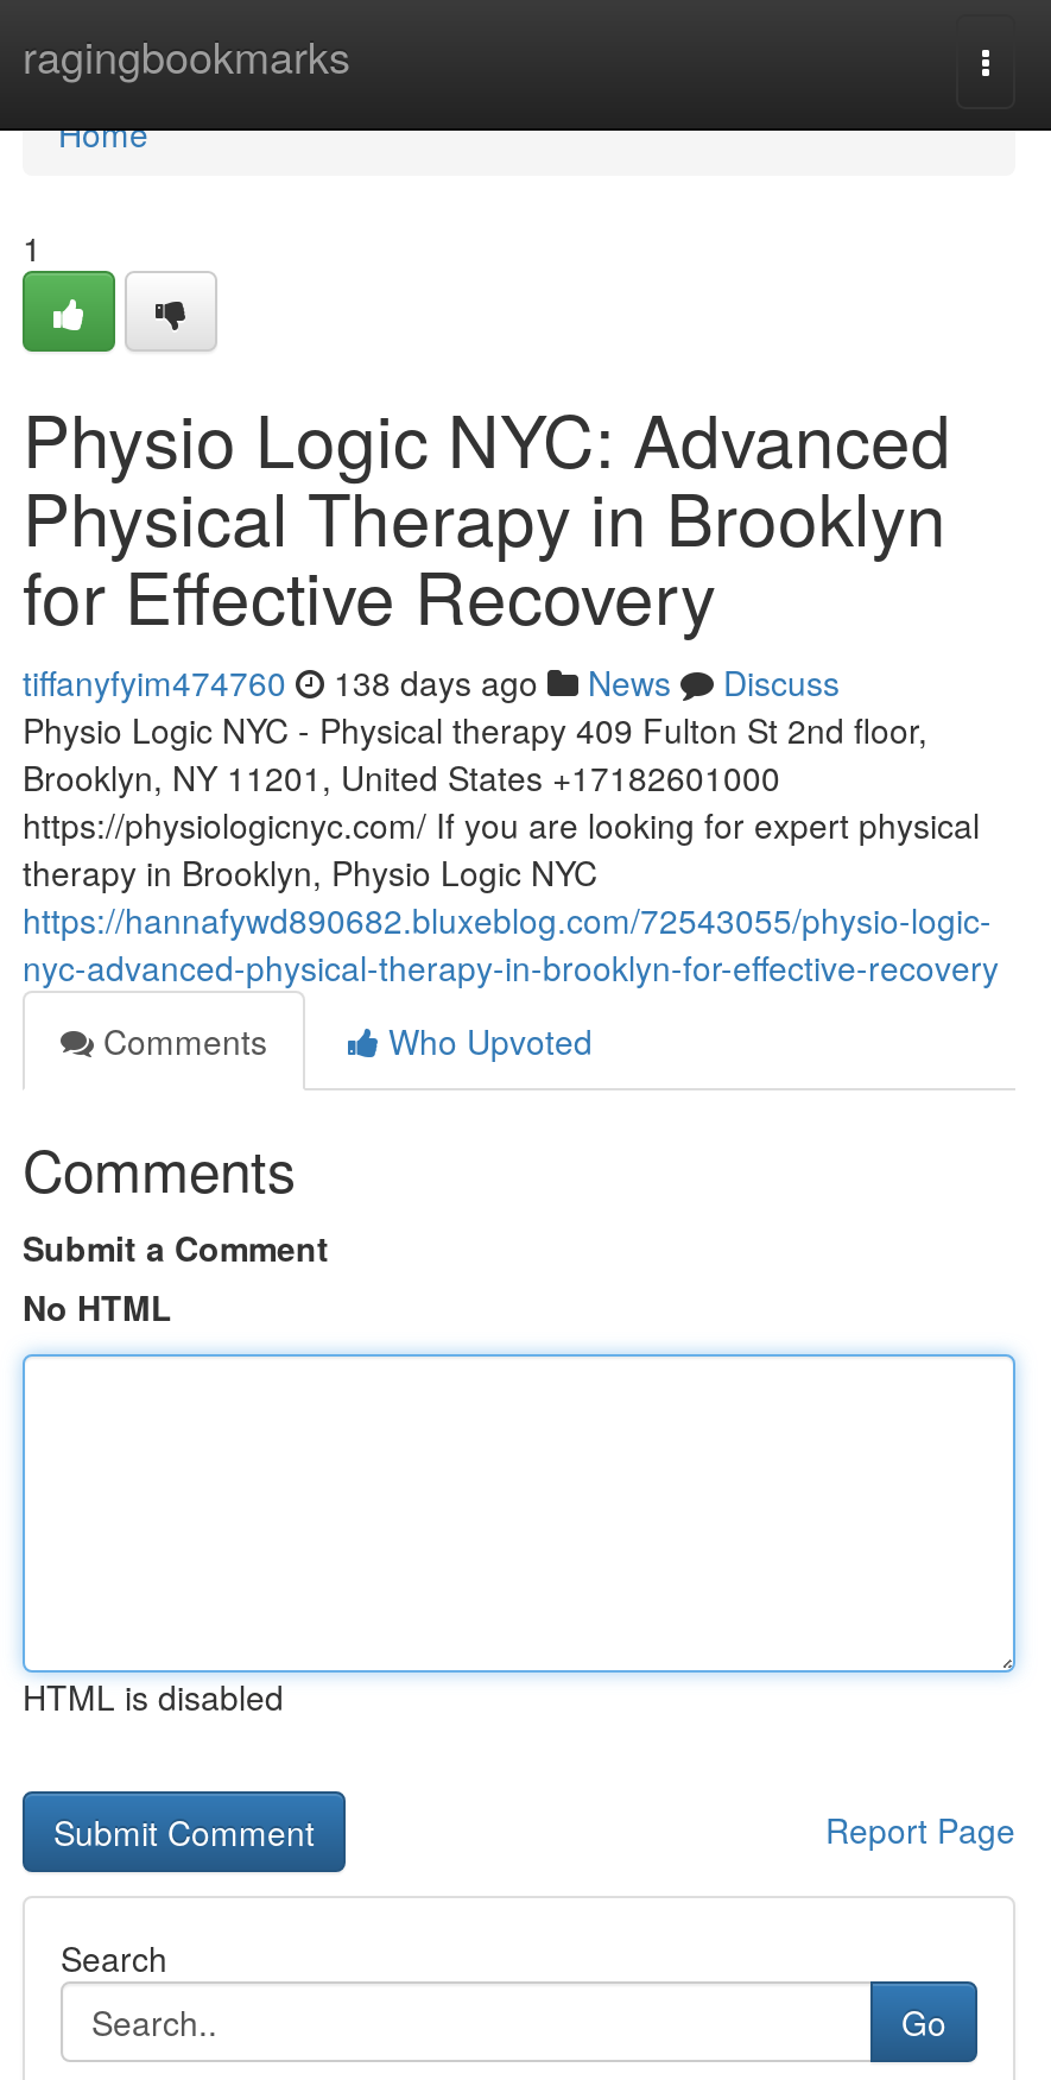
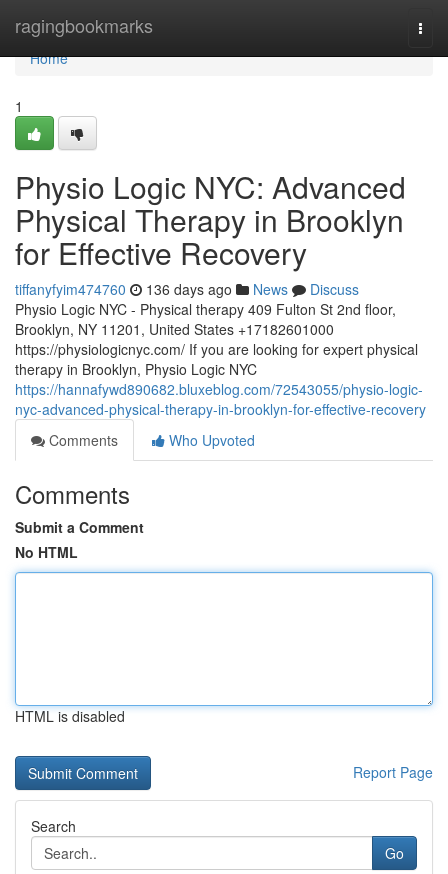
[23,658,840,706] tiffanyfyim474760 138 days ago News Discuss -> [15,279,359,299] tiffanyfyim474760 136 days ago News Discuss

